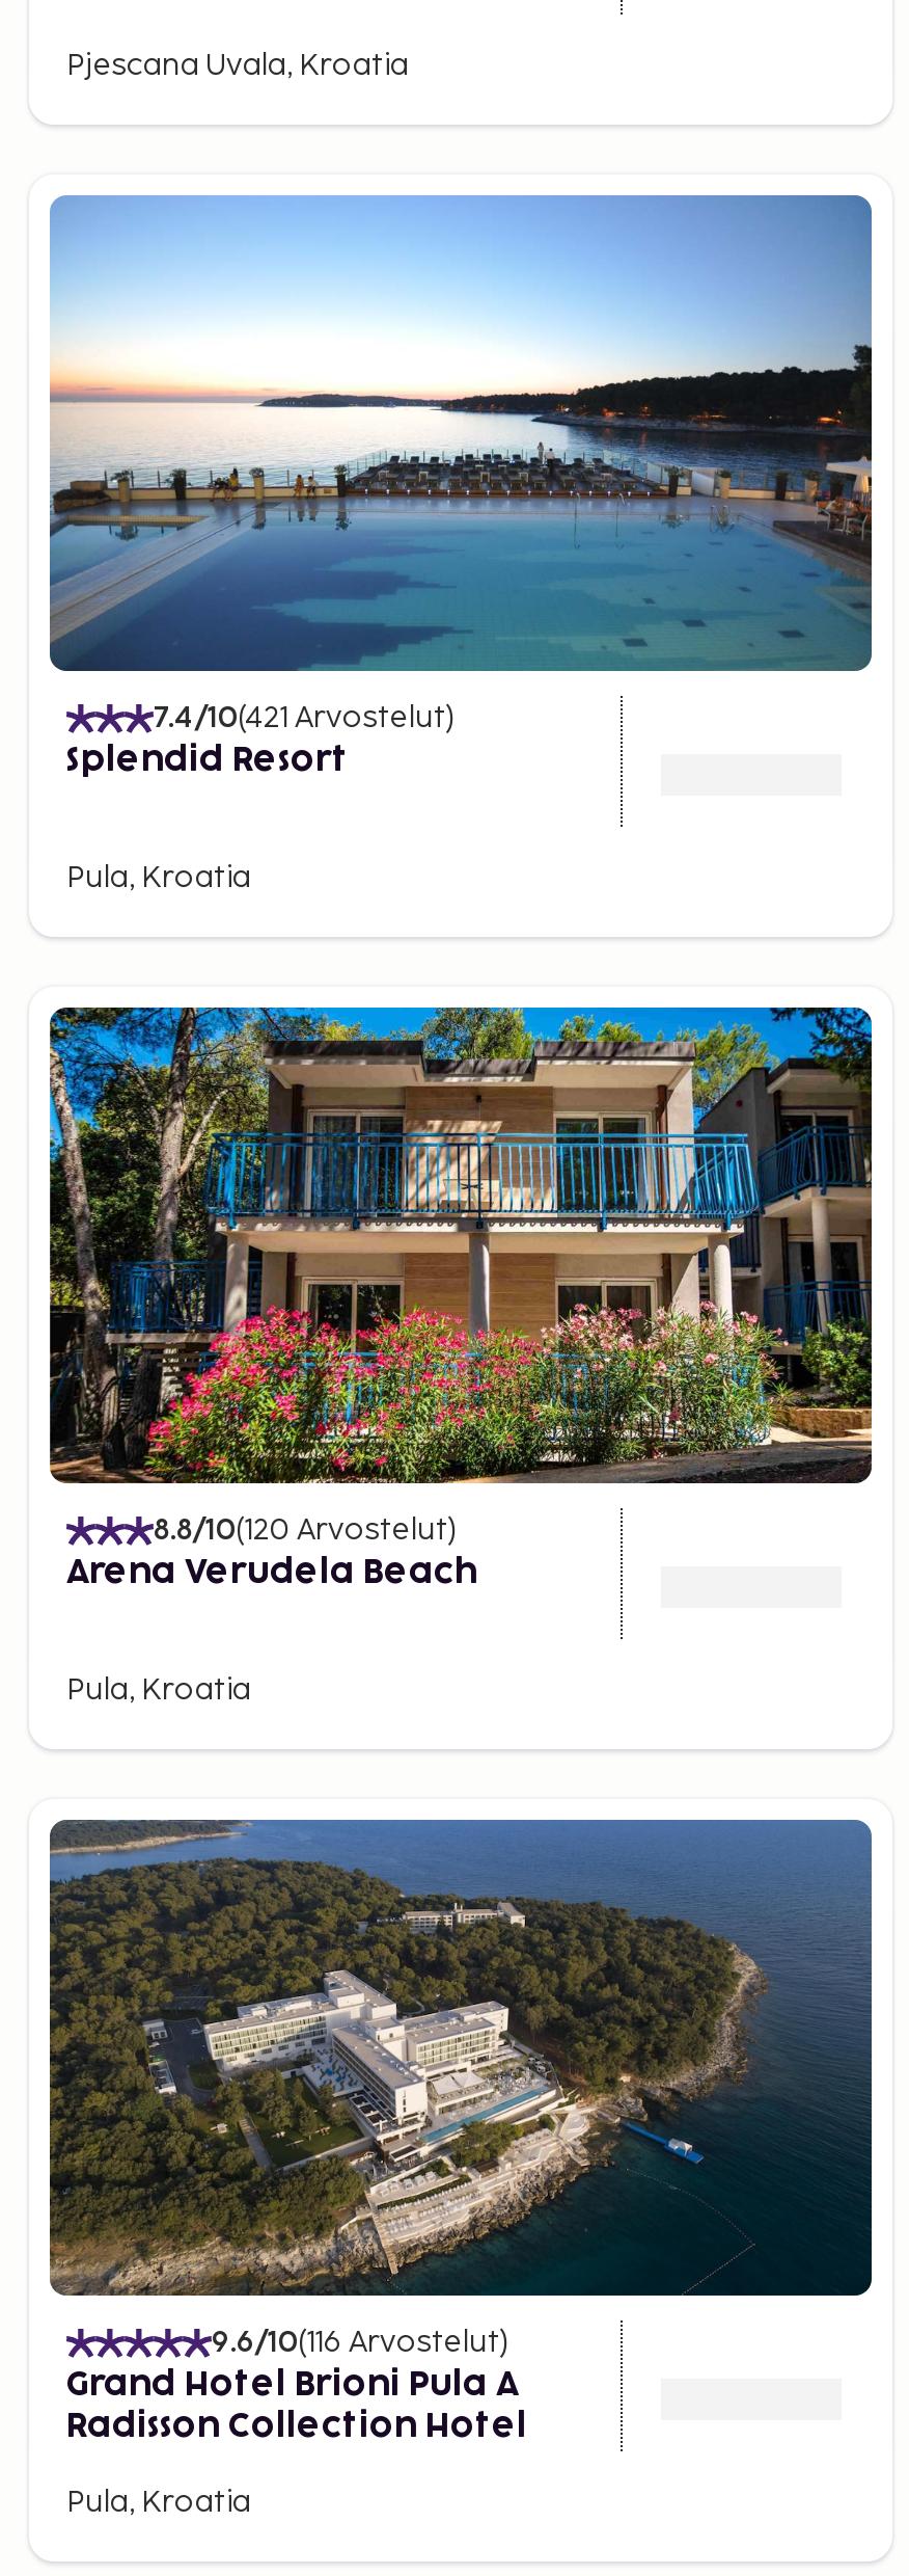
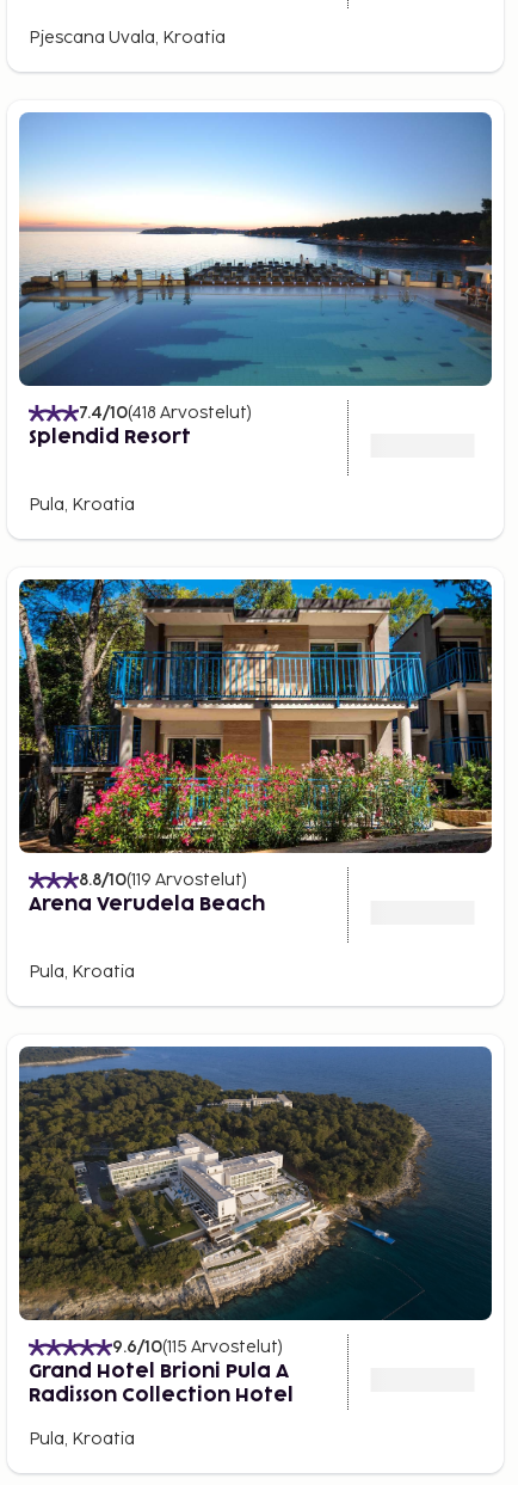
[154,700,454,735] 7.4/10(421 Arvostelut) -> [79,403,252,423] 7.4/10(418 Arvostelut)
[154,1512,457,1548] 8.8/10(120 Arvostelut) -> [79,870,247,890] 8.8/10(119 Arvostelut)
[212,2325,508,2360] 9.6/10(116 Arvostelut) -> [112,1337,283,1357] 9.6/10(115 Arvostelut)

